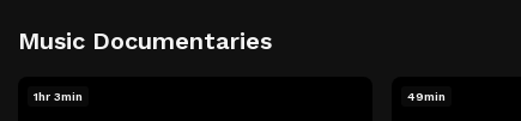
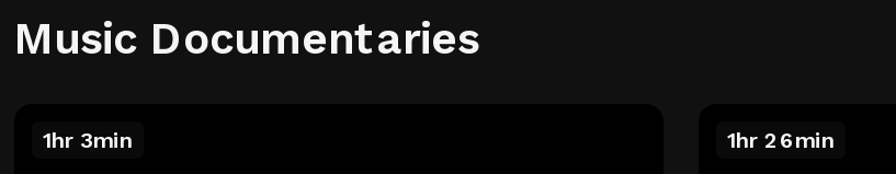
[407,90,446,103] 49min -> [727,128,835,152] 1hr 26min

